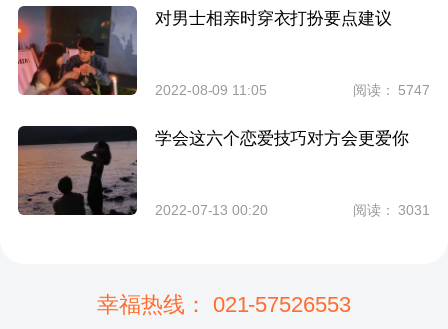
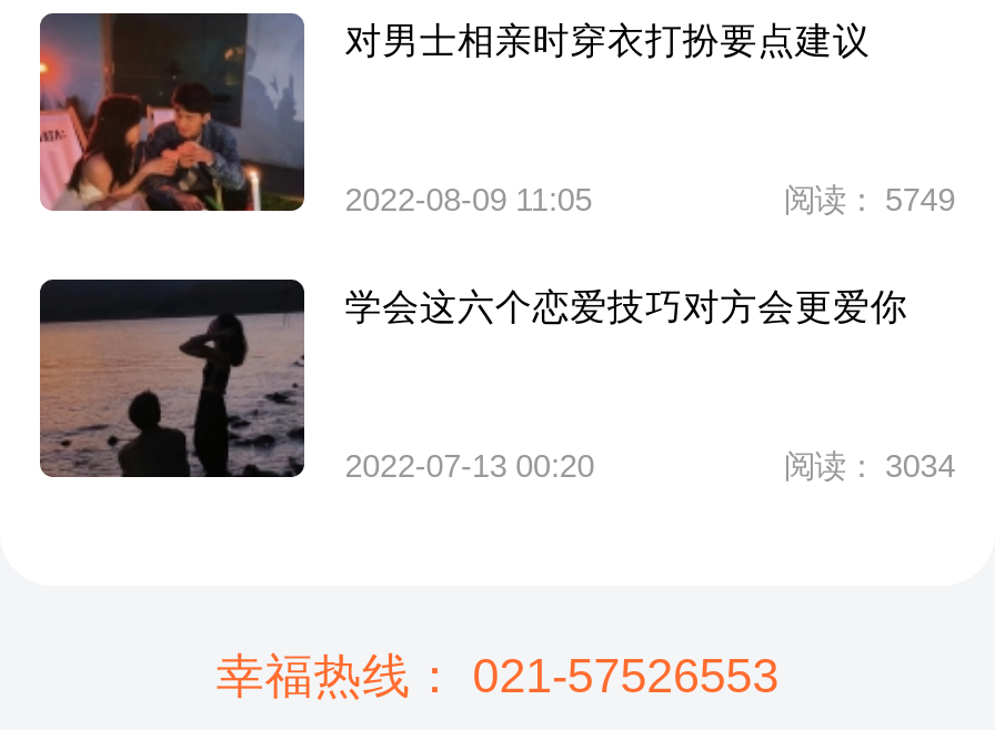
[353,82,430,98] 阅读： 5747 -> [784,182,955,218] 阅读： 5749
[353,202,430,218] 阅读： 3031 -> [784,449,955,485] 阅读： 3034

